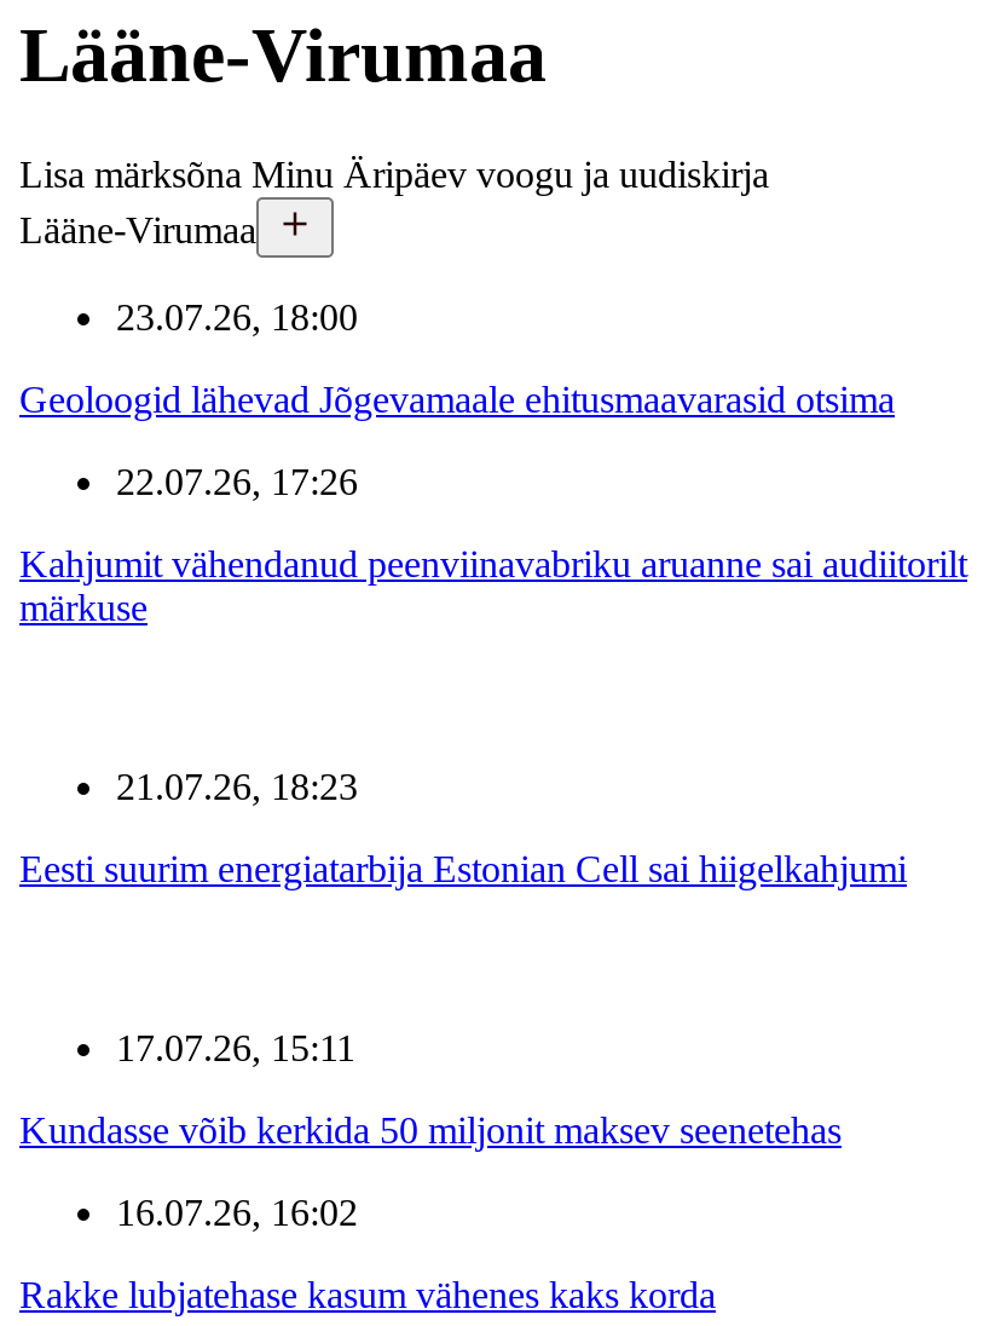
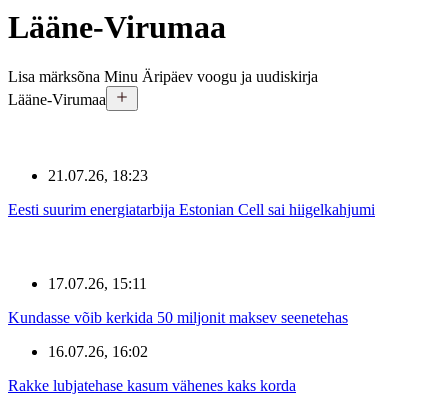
[19,296,967,628] 23.07.26, 18:00 | Geoloogid lähevad Jõgevamaale ehitusmaavarasid otsima | 22.07.26, 17:26 | Kahjumit vähendanud peenviinavabriku aruanne sai audiitorilt | märkuse -> none

